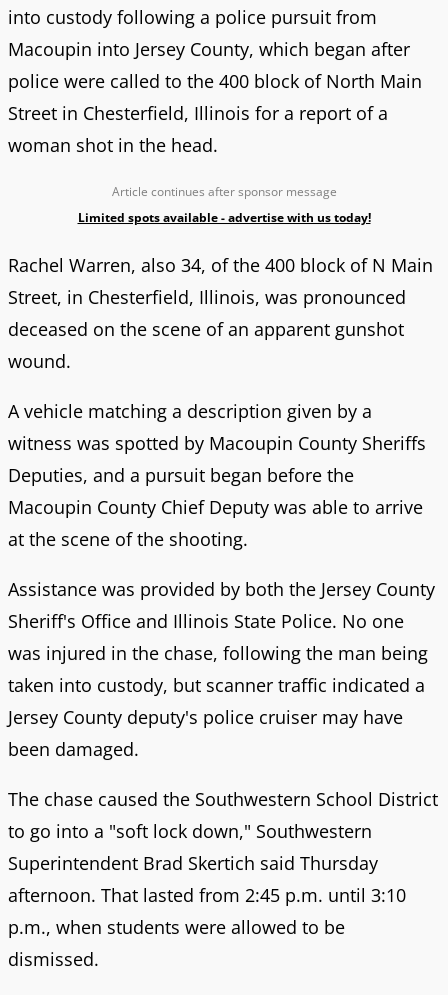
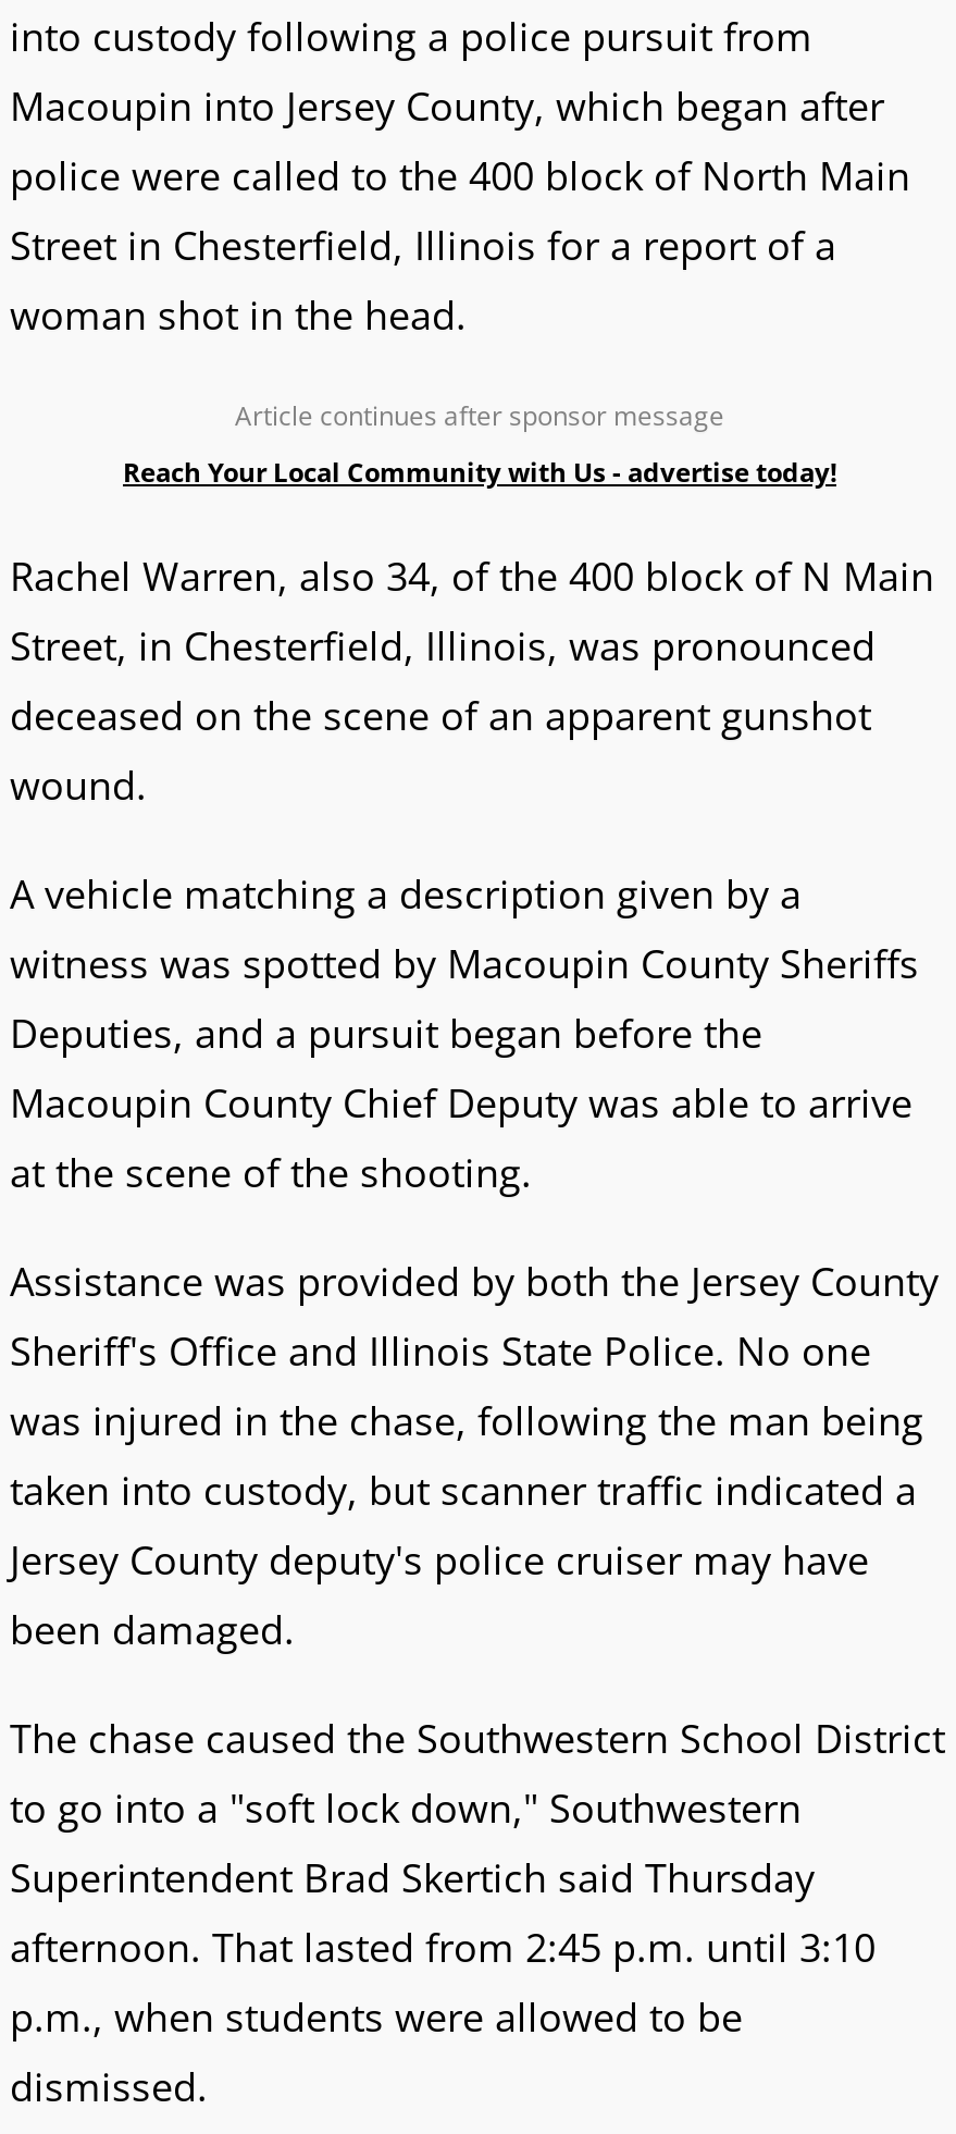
[77,209,370,226] Limited spots available - advertise with us today! -> [123,454,836,491] Reach Your Local Community with Us - advertise today!

